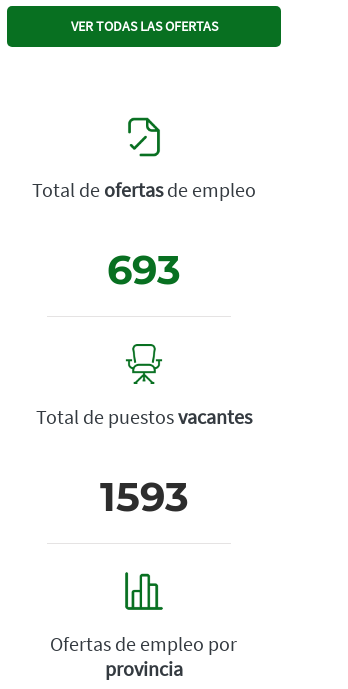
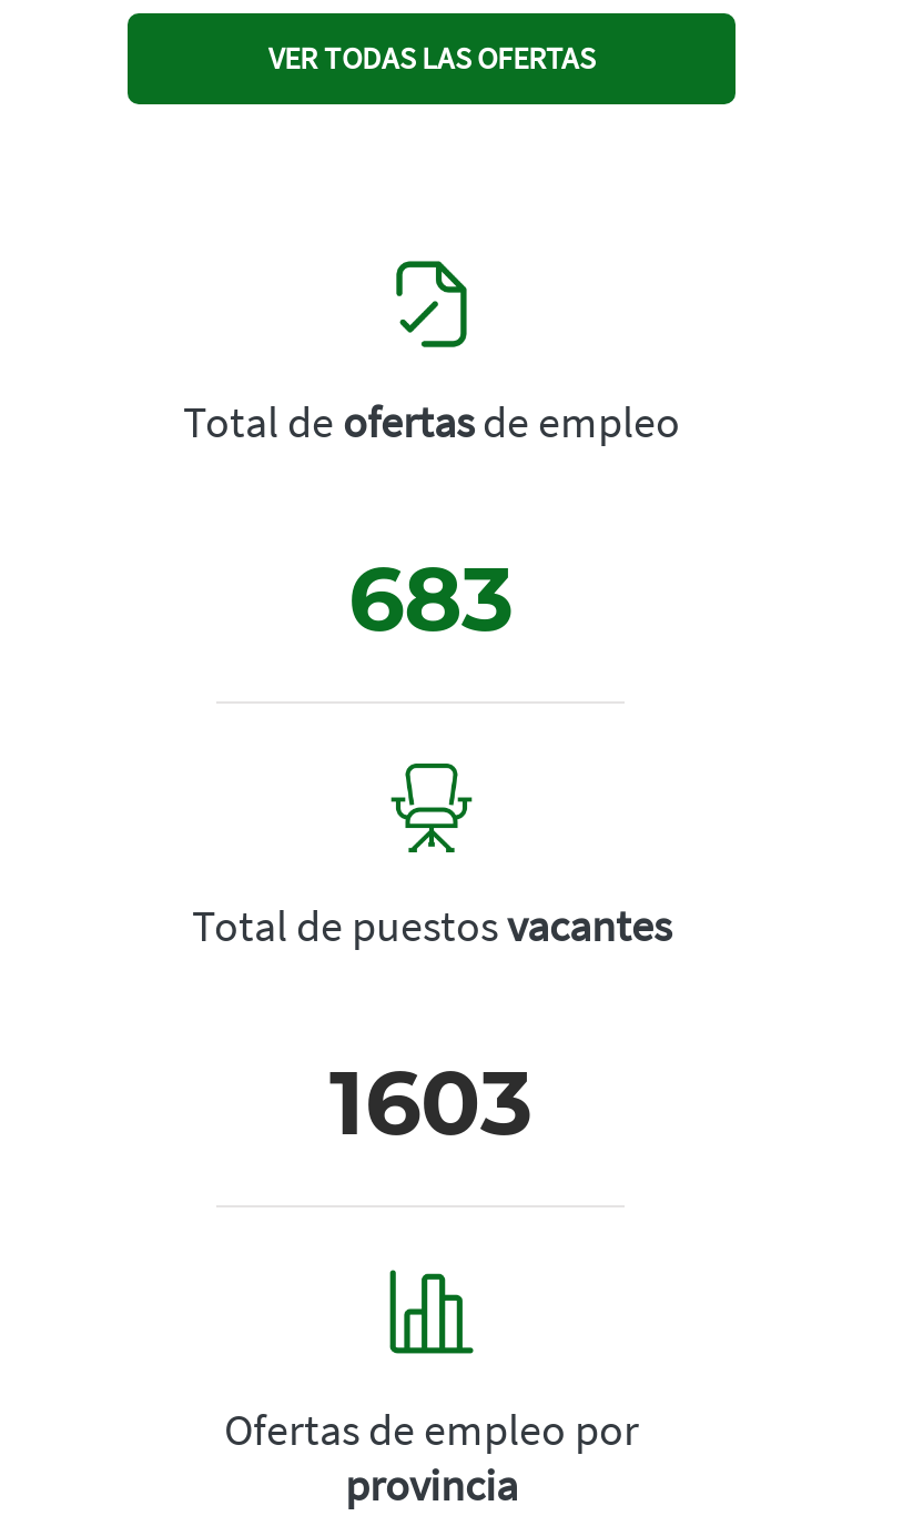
[107,245,181,294] 693 -> [348,543,515,652] 683
[99,472,188,521] 1593 -> [329,1047,534,1156] 1603

